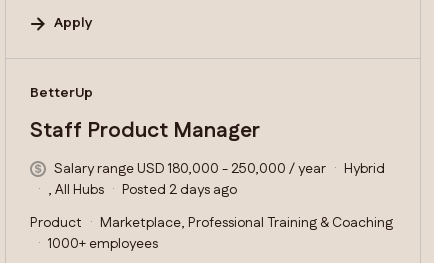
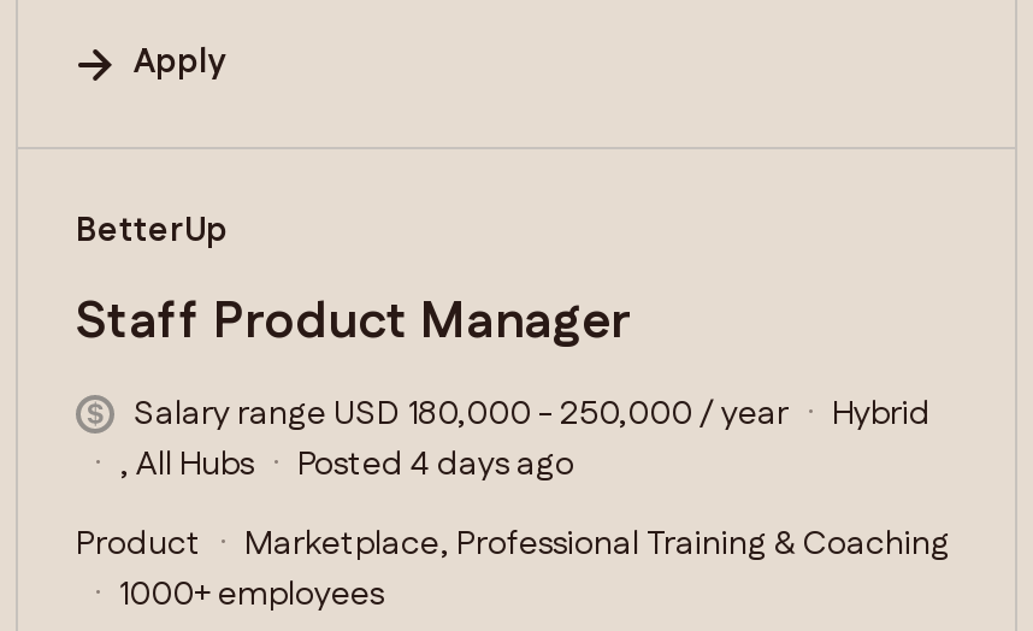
[122,180,237,200] Posted 2 days ago -> [297,441,574,489] Posted 4 days ago

